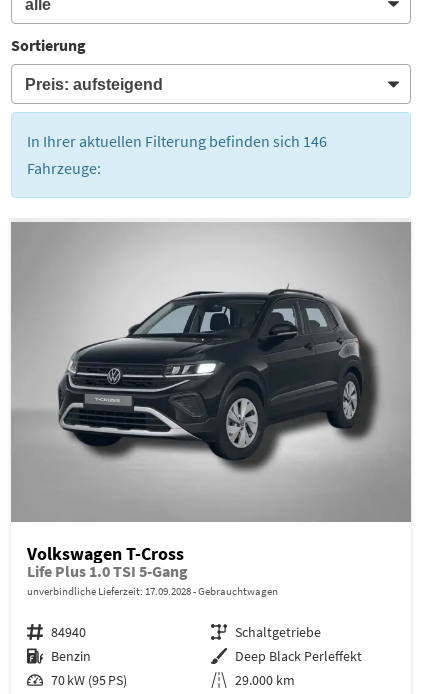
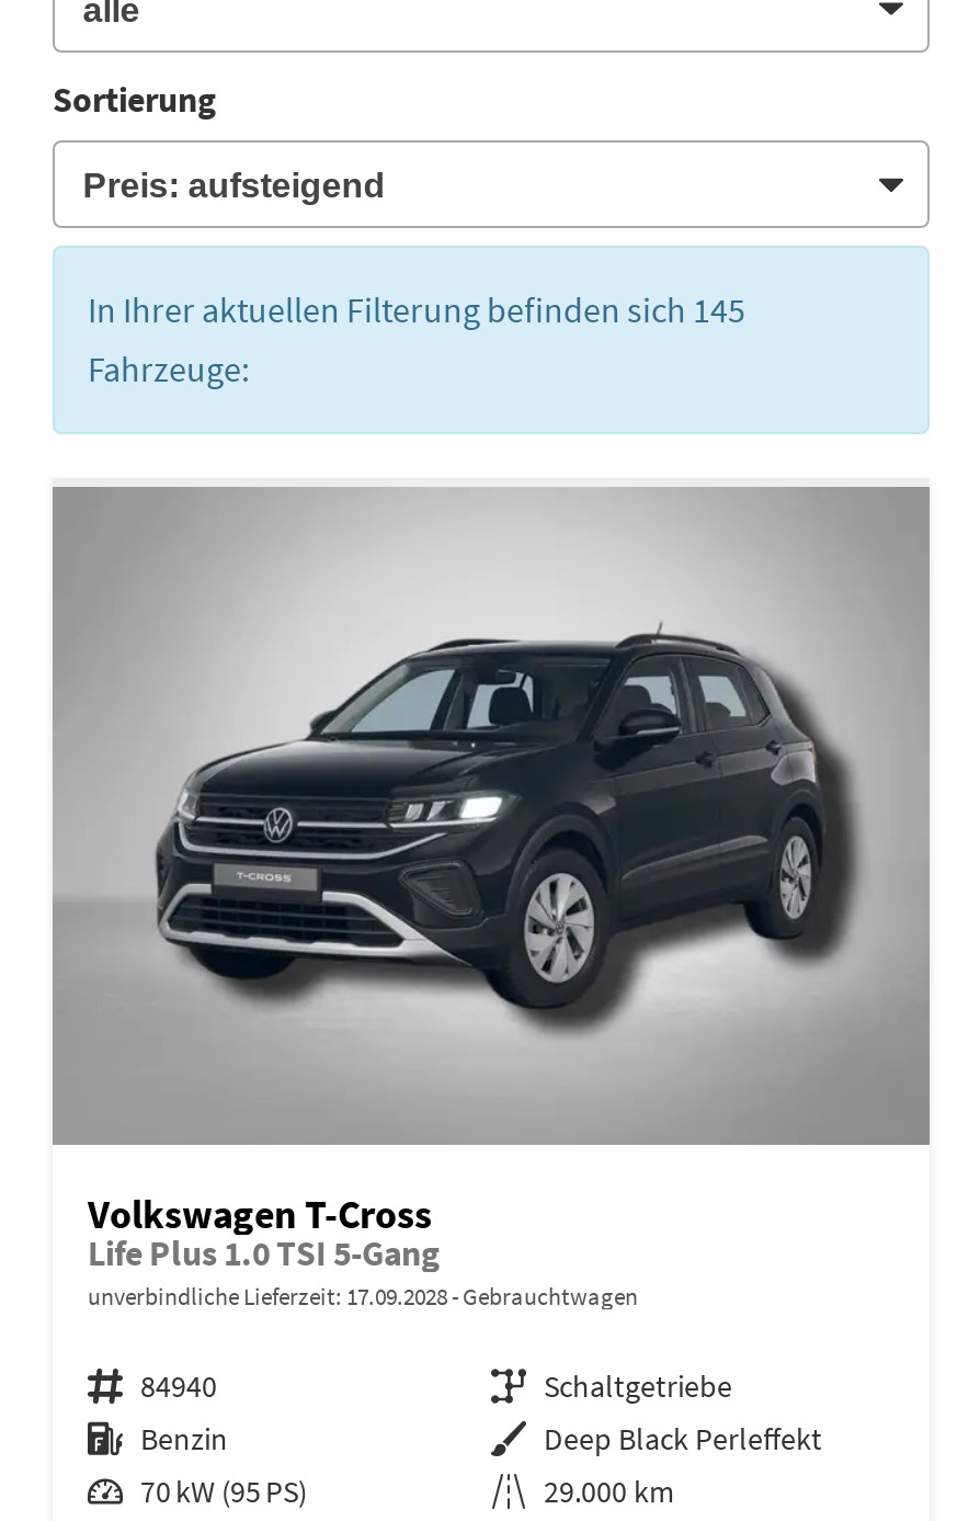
[27,131,327,151] In Ihrer aktuellen Filterung befinden sich 146 -> [88,287,745,331] In Ihrer aktuellen Filterung befinden sich 145

